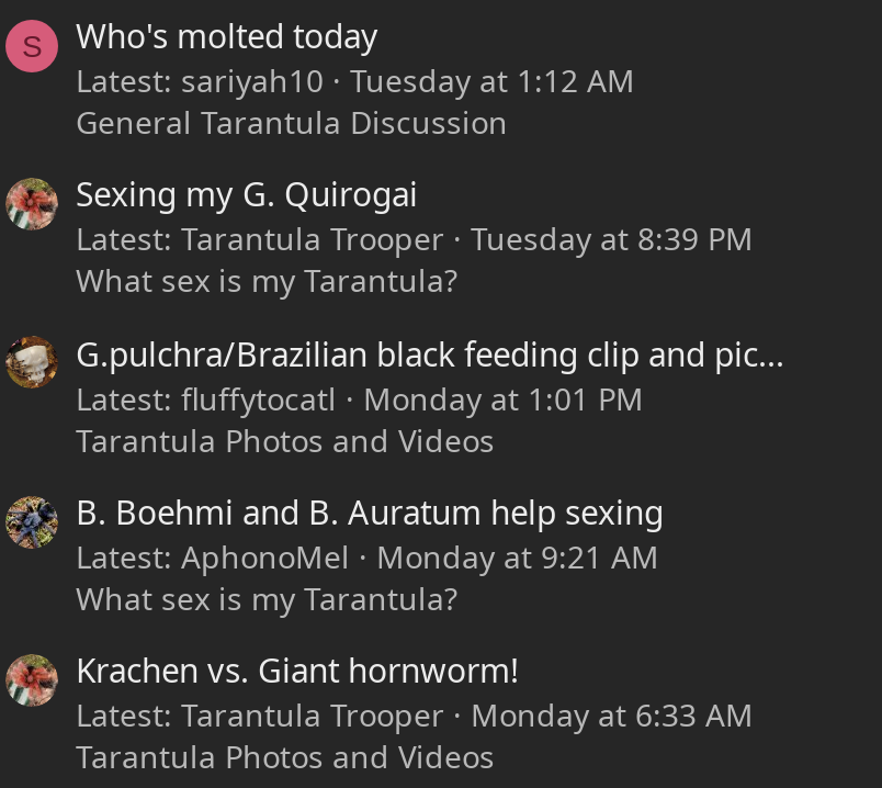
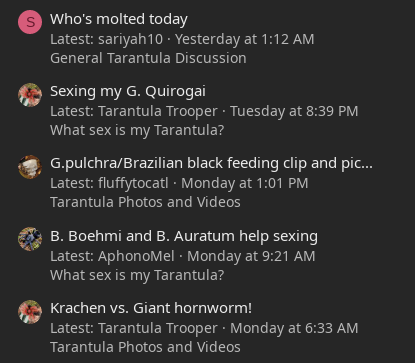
[350,60,635,102] Tuesday at 1:12 AM -> [175,29,315,48] Yesterday at 1:12 AM

